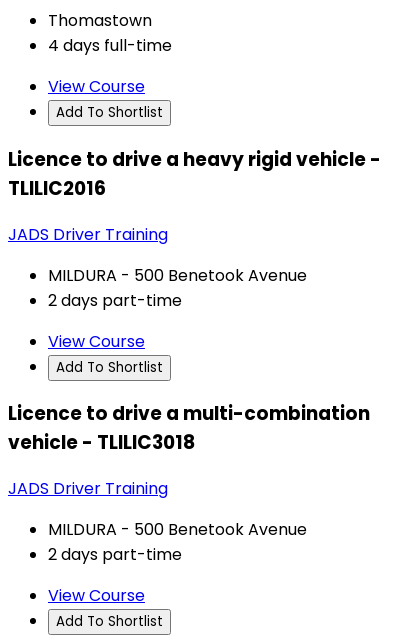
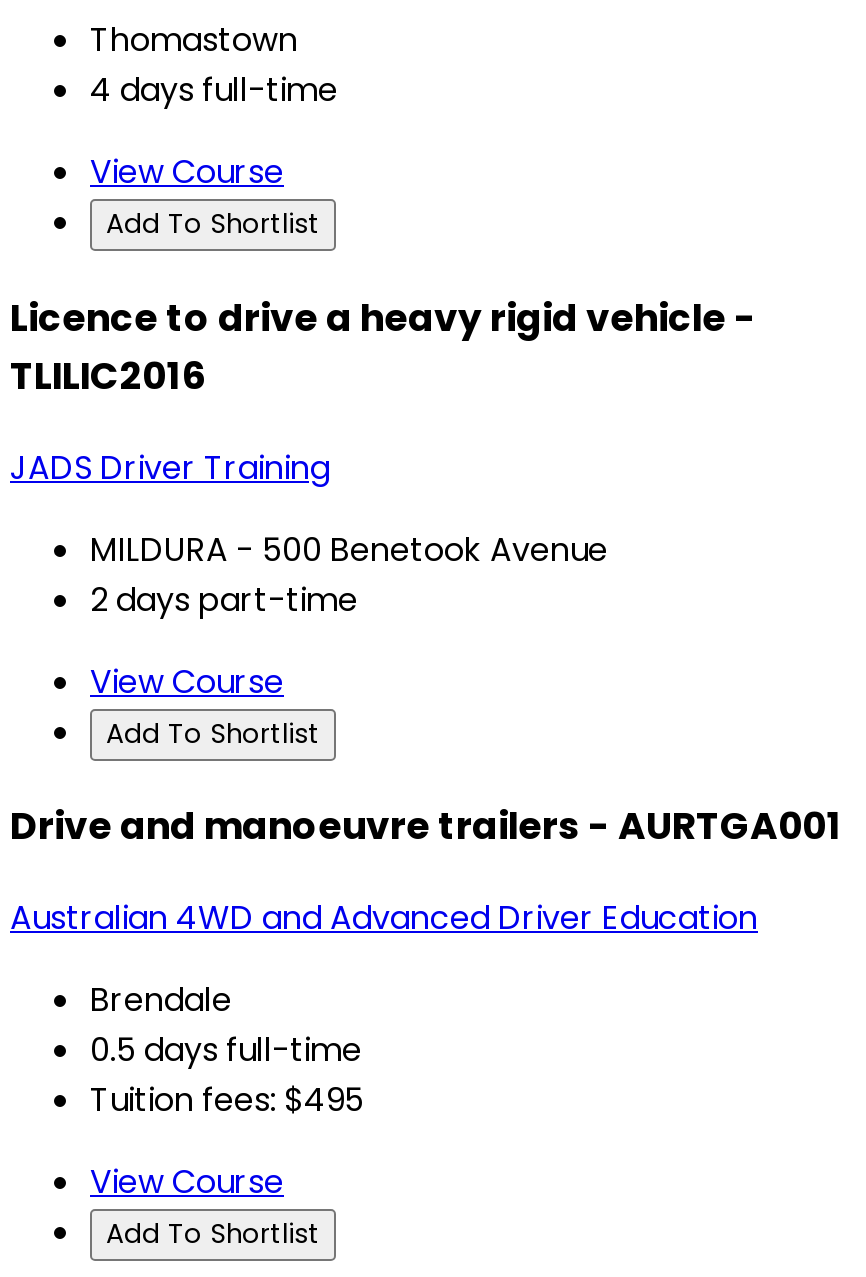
[8,400,370,456] Licence to drive a multi-combination | vehicle - TLILIC3018 -> [10,800,842,854] Drive and manoeuvre trailers - AURTGA001
[8,477,168,500] JADS Driver Training -> [10,895,758,941] Australian 4WD and Advanced Driver Education
[48,518,307,566] MILDURA - 500 Benetook Avenue | 2 days part-time -> [90,977,364,1123] Brendale | 0.5 days full-time | Tuition fees: $495

